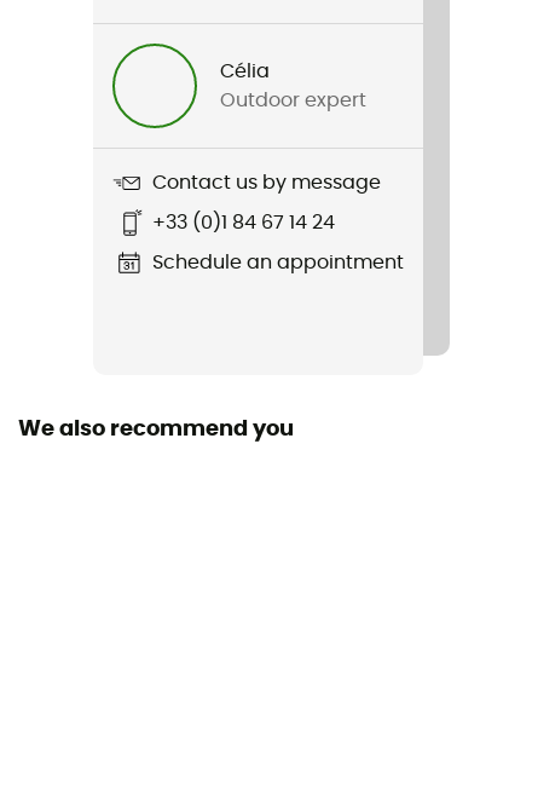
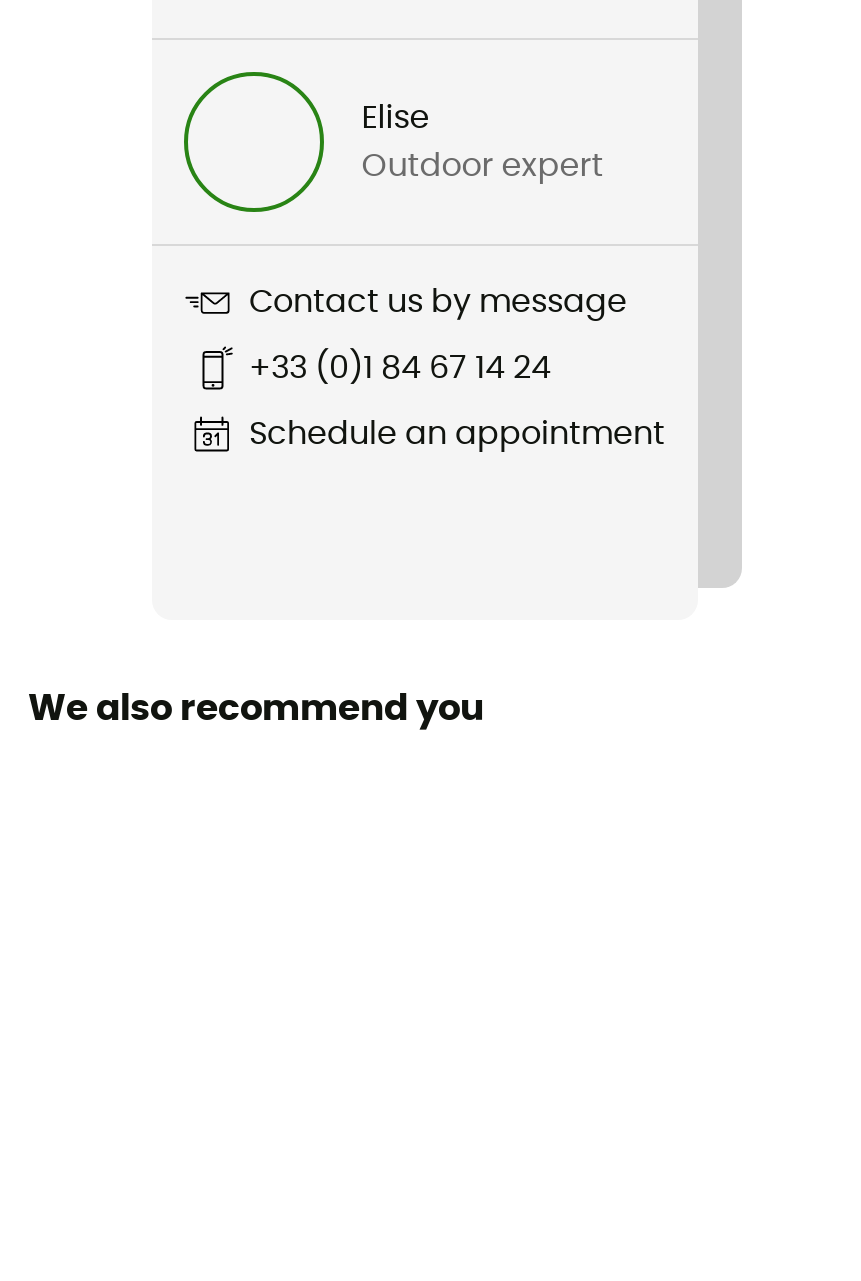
[220,61,269,80] Célia -> [361,101,429,133] Elise

